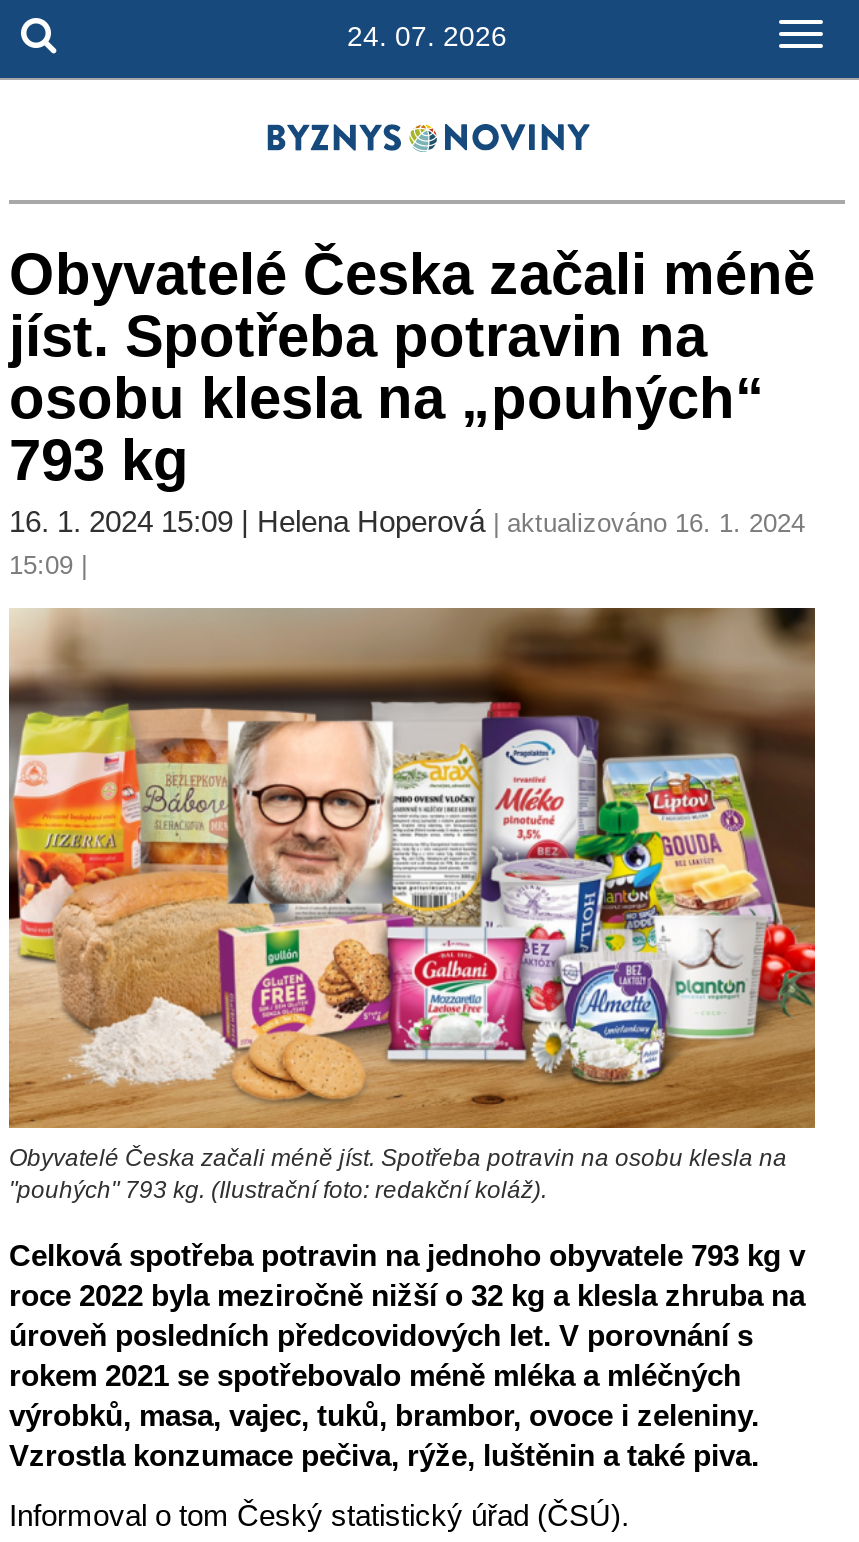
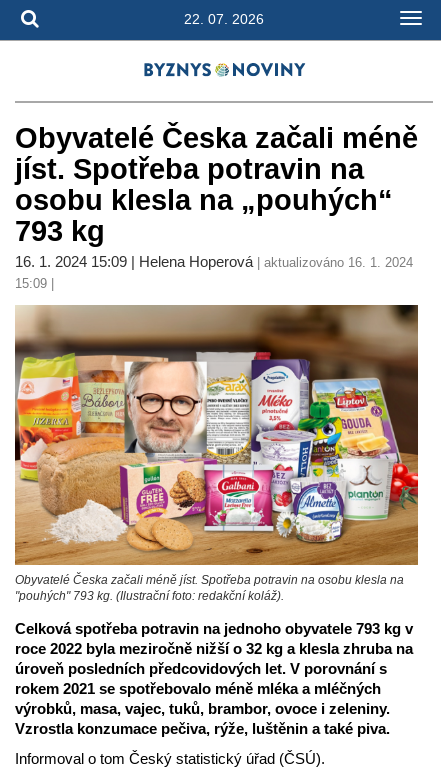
[347,20,507,52] 24. 07. 2026 -> [184,11,264,27] 22. 07. 2026

